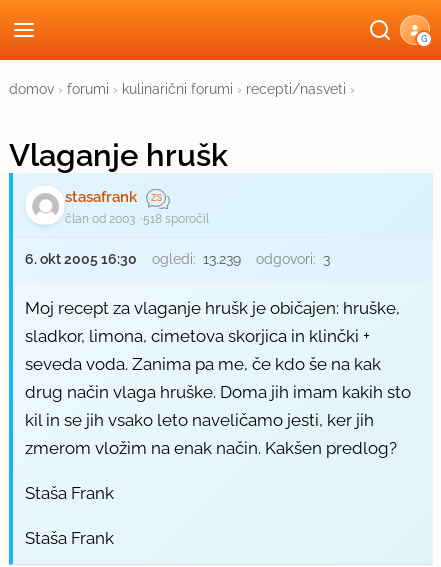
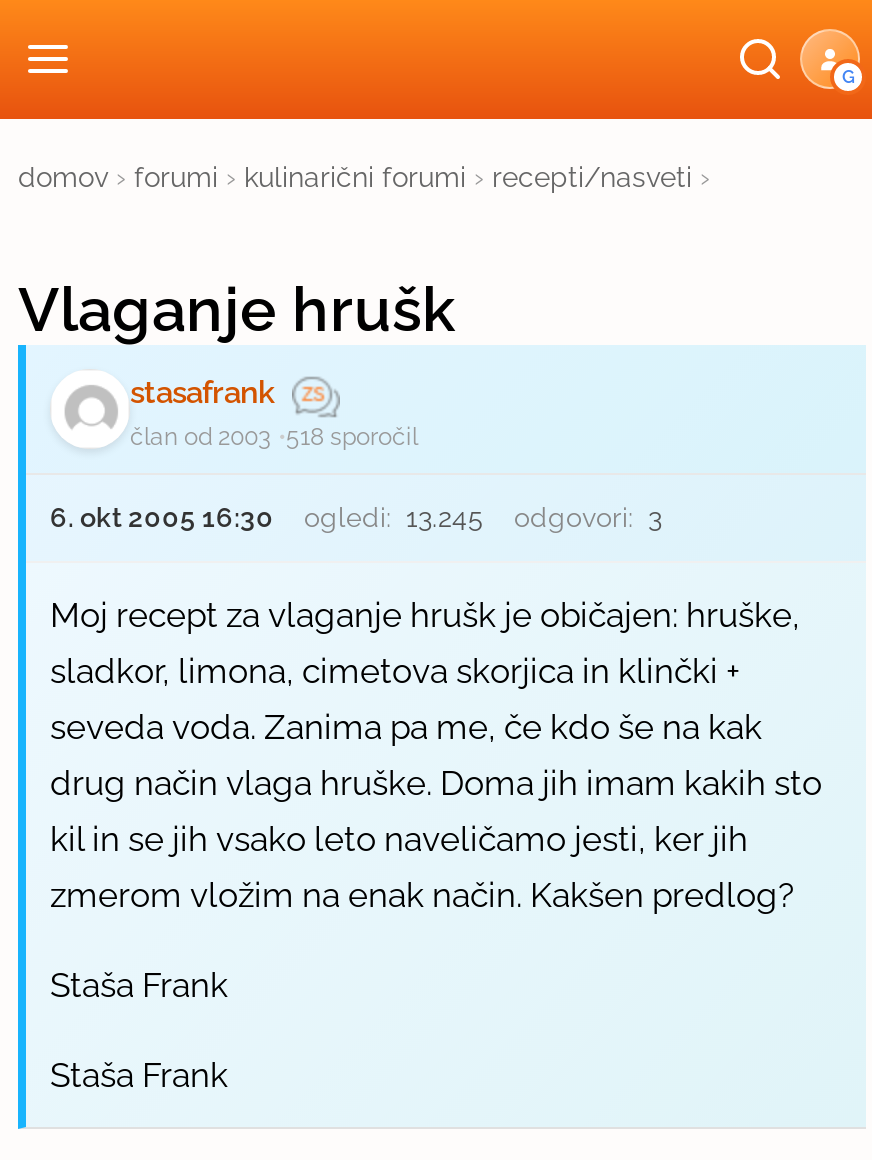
[25,251,330,267] 6. okt 2005 16:30 ogledi: 13.239 odgovori: 3 -> [50,501,662,533] 6. okt 2005 16:30 ogledi: 13.245 odgovori: 3

